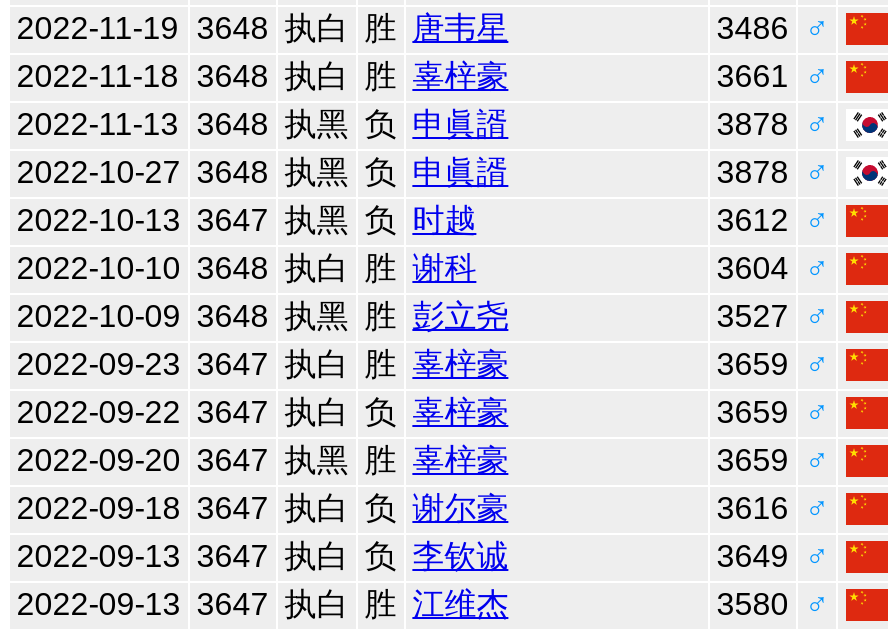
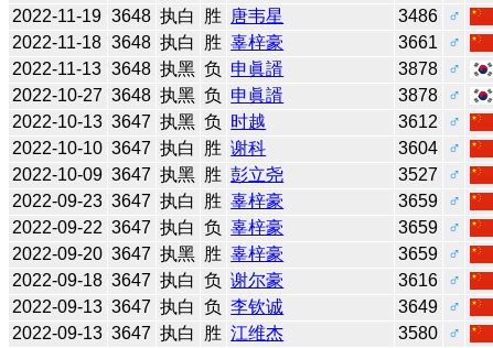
[16,250,476,284] 2022-10-10 3648 执白 胜 谢科 -> [12,138,266,157] 2022-10-10 3647 执白 胜 谢科
[16,298,508,332] 2022-10-09 3648 执黑 胜 彭立尧 -> [12,165,284,183] 2022-10-09 3647 执黑 胜 彭立尧

